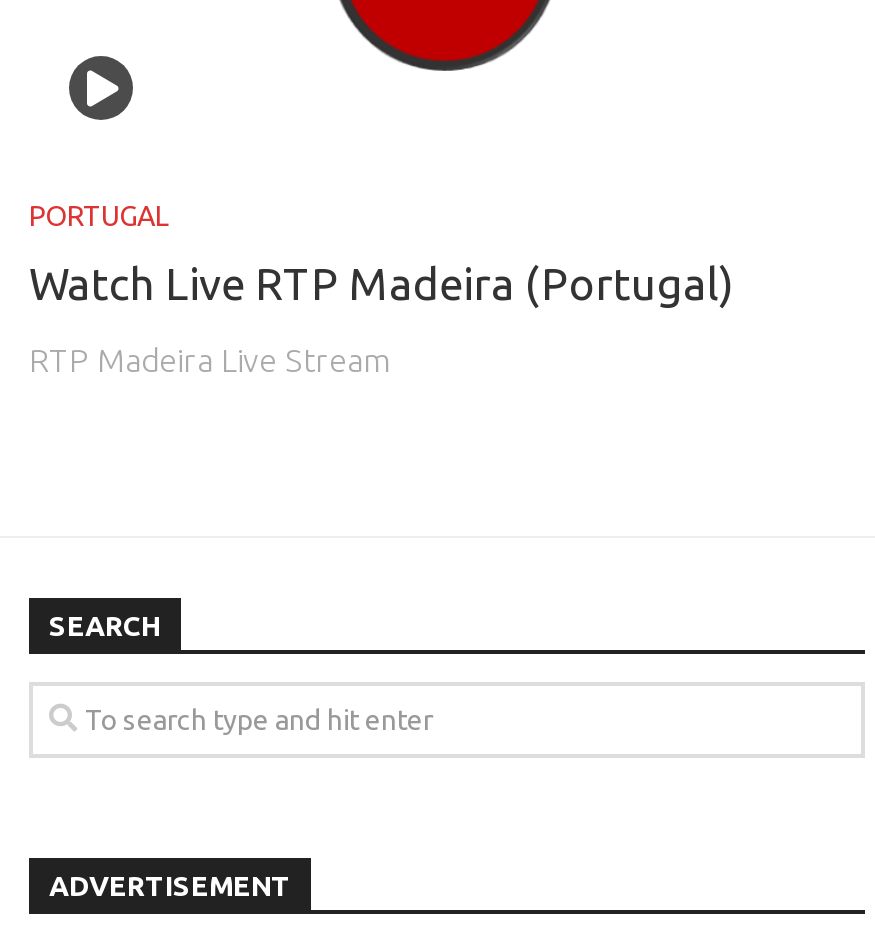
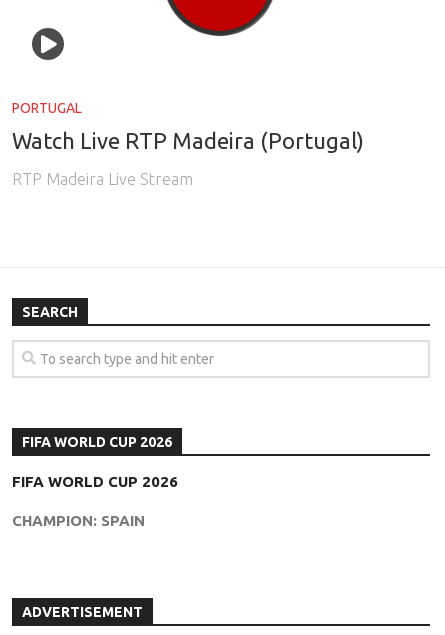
none -> [12,434,178,529] FIFA WORLD CUP 2026 | FIFA WORLD CUP 2026 | CHAMPION: SPAIN

